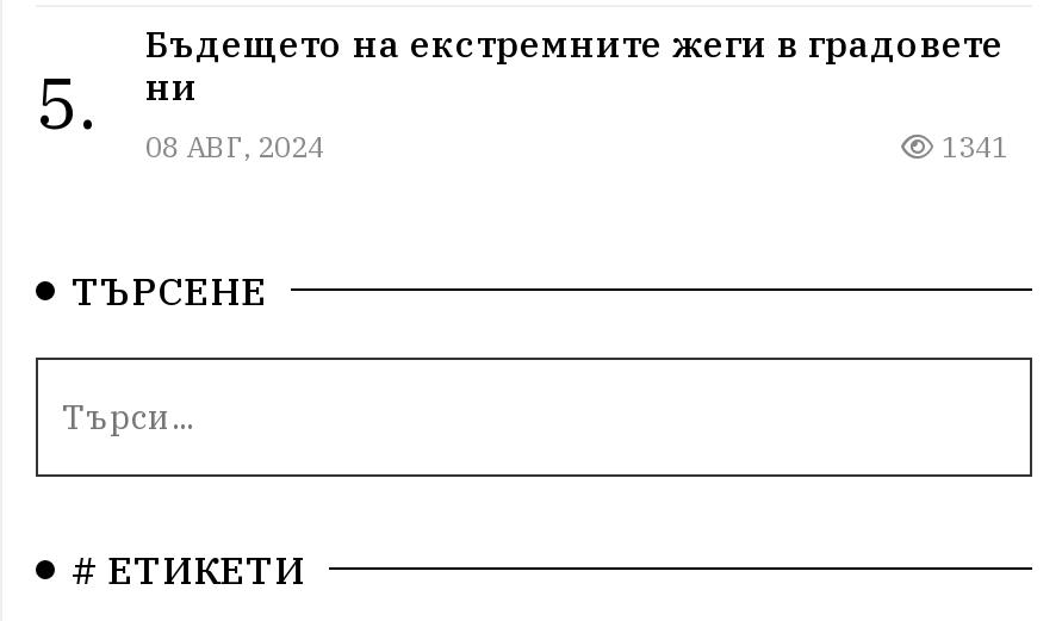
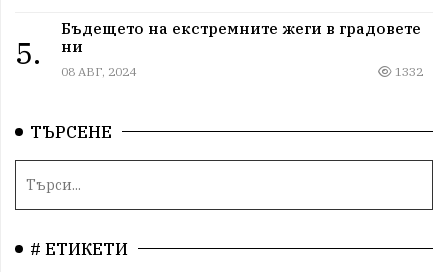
[934,128,1008,164] 1341 -> [392,64,423,79] 1332

